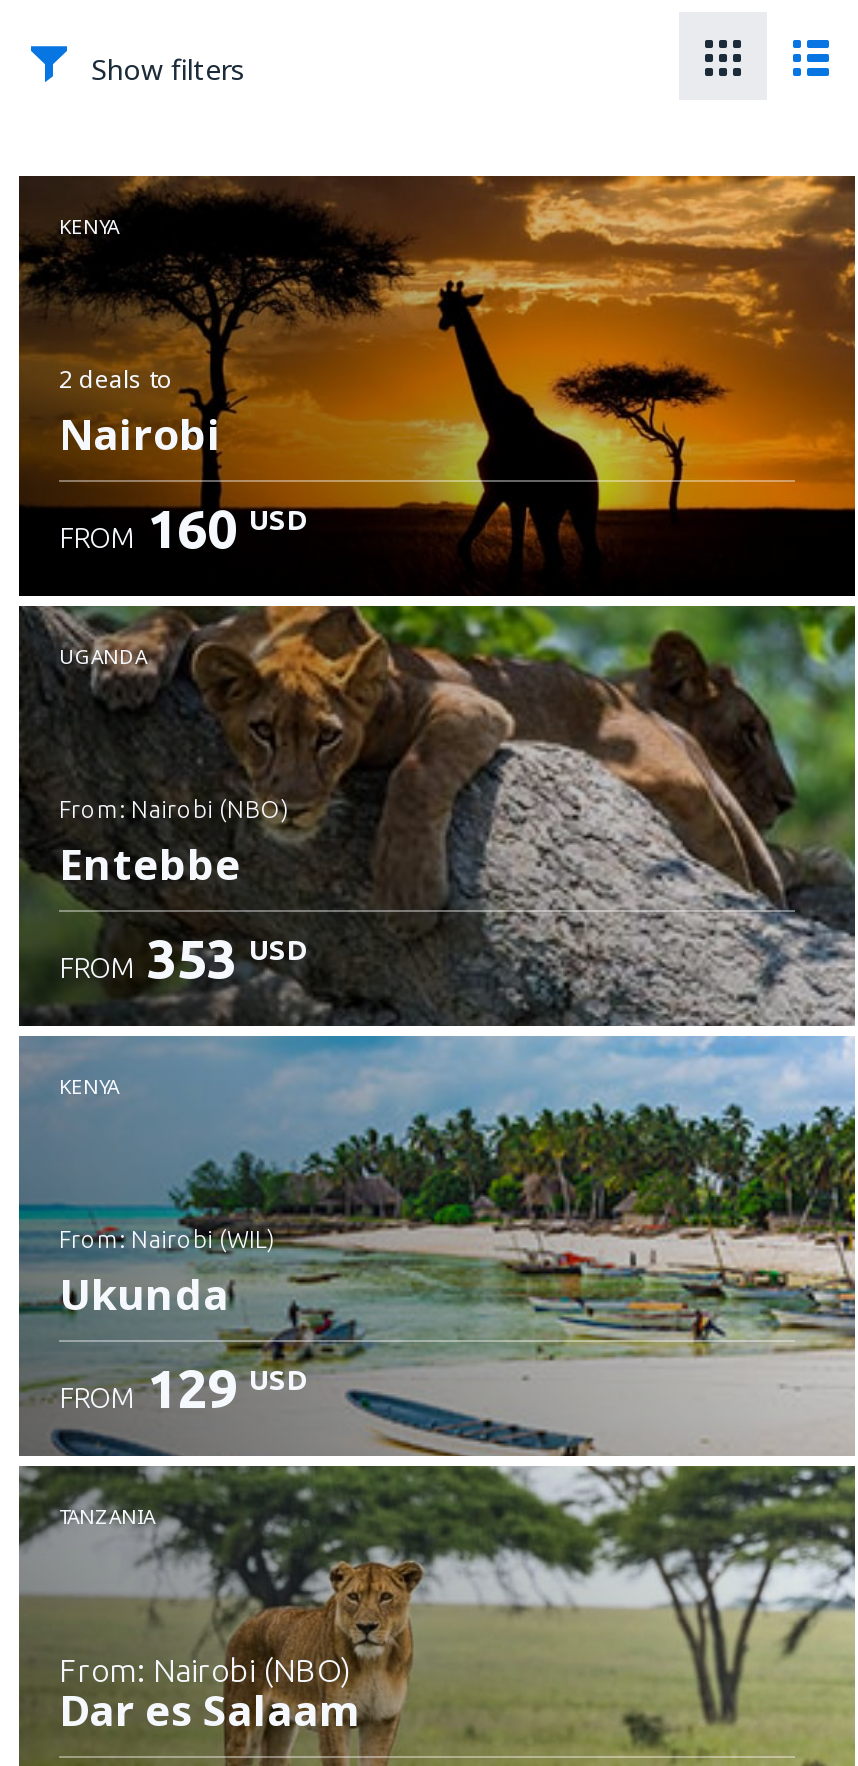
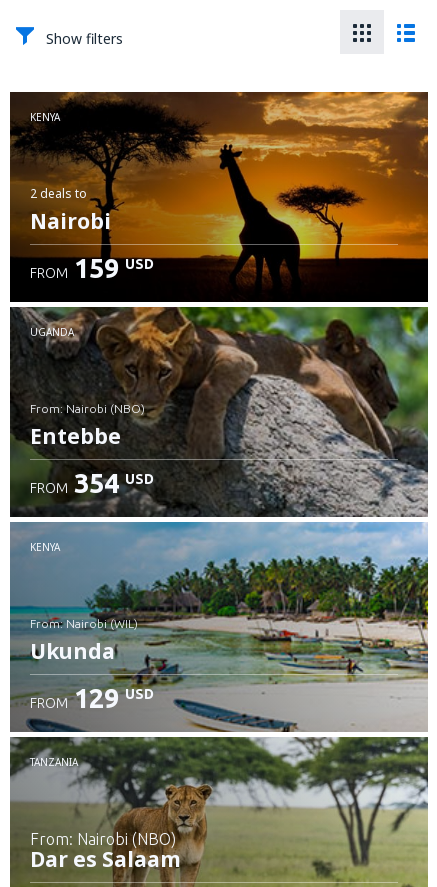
[59,498,307,558] FROM 160 USD -> [30,253,154,283] FROM 159 USD
[59,928,307,988] FROM 353 USD -> [30,468,154,498] FROM 354 USD

